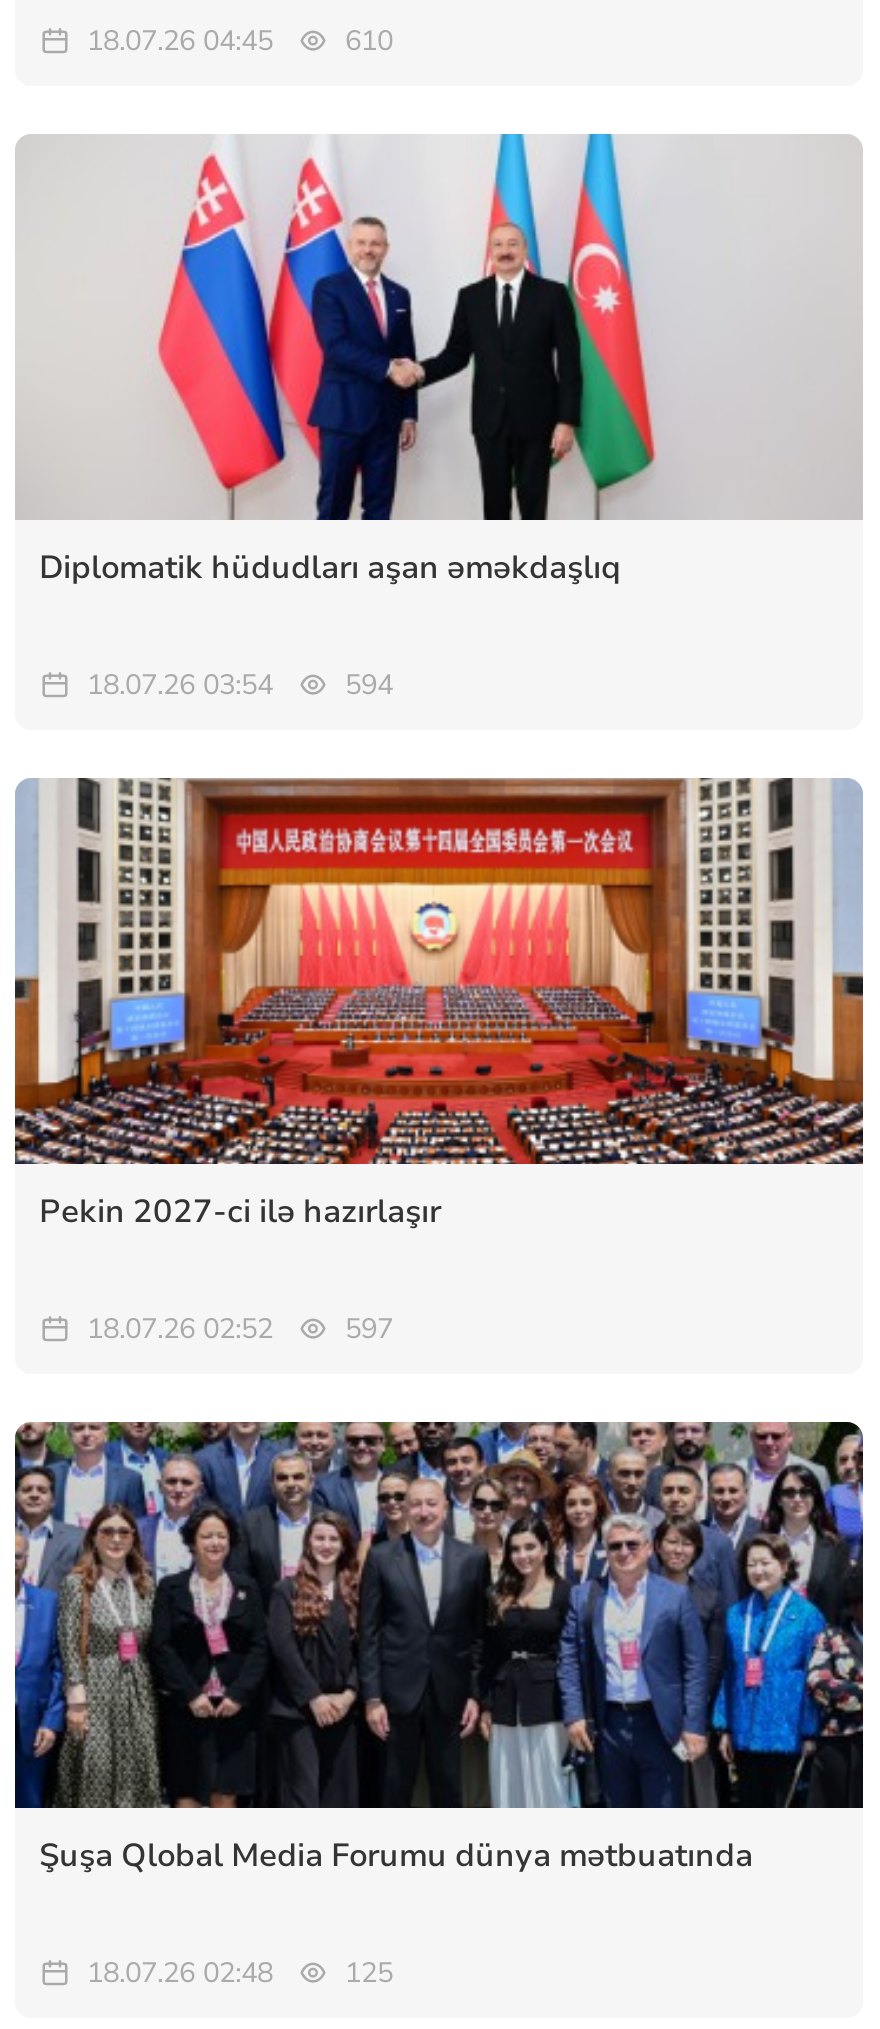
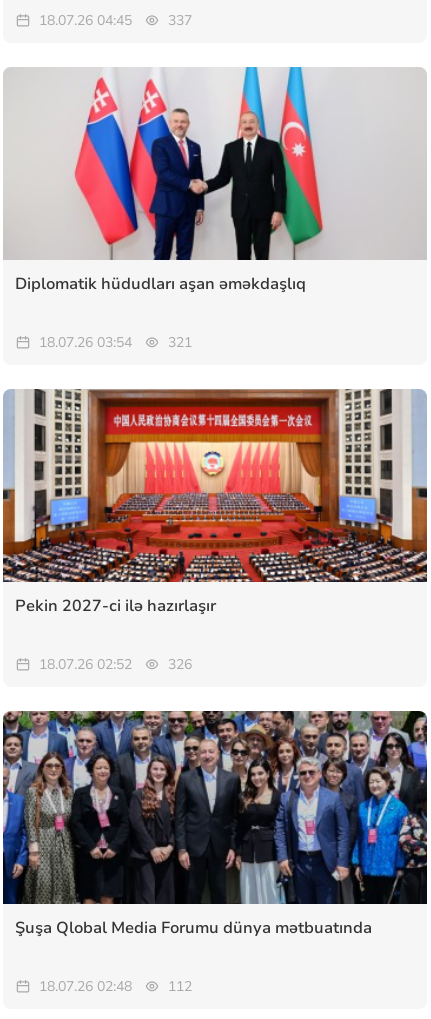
[87,22,393,60] 18.07.26 04:45 610 -> [39,11,192,30] 18.07.26 04:45 337
[87,666,393,704] 18.07.26 03:54 594 -> [39,333,192,352] 18.07.26 03:54 321
[87,1310,393,1348] 18.07.26 02:52 597 -> [39,655,192,674] 18.07.26 02:52 326
[87,1954,393,1992] 18.07.26 02:48 125 -> [39,977,192,996] 18.07.26 02:48 112

